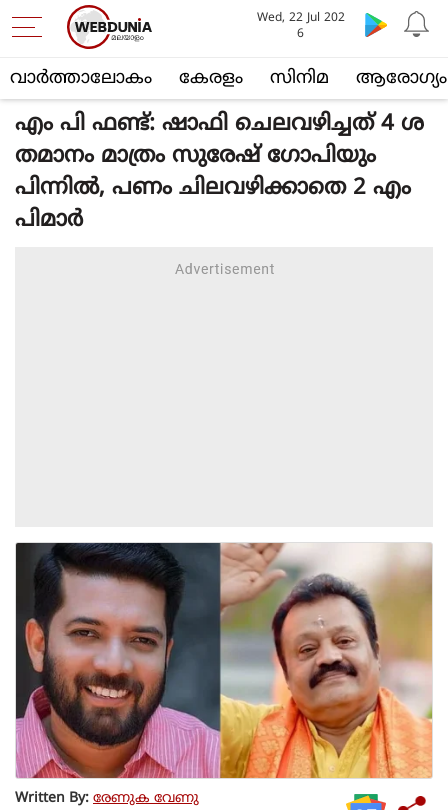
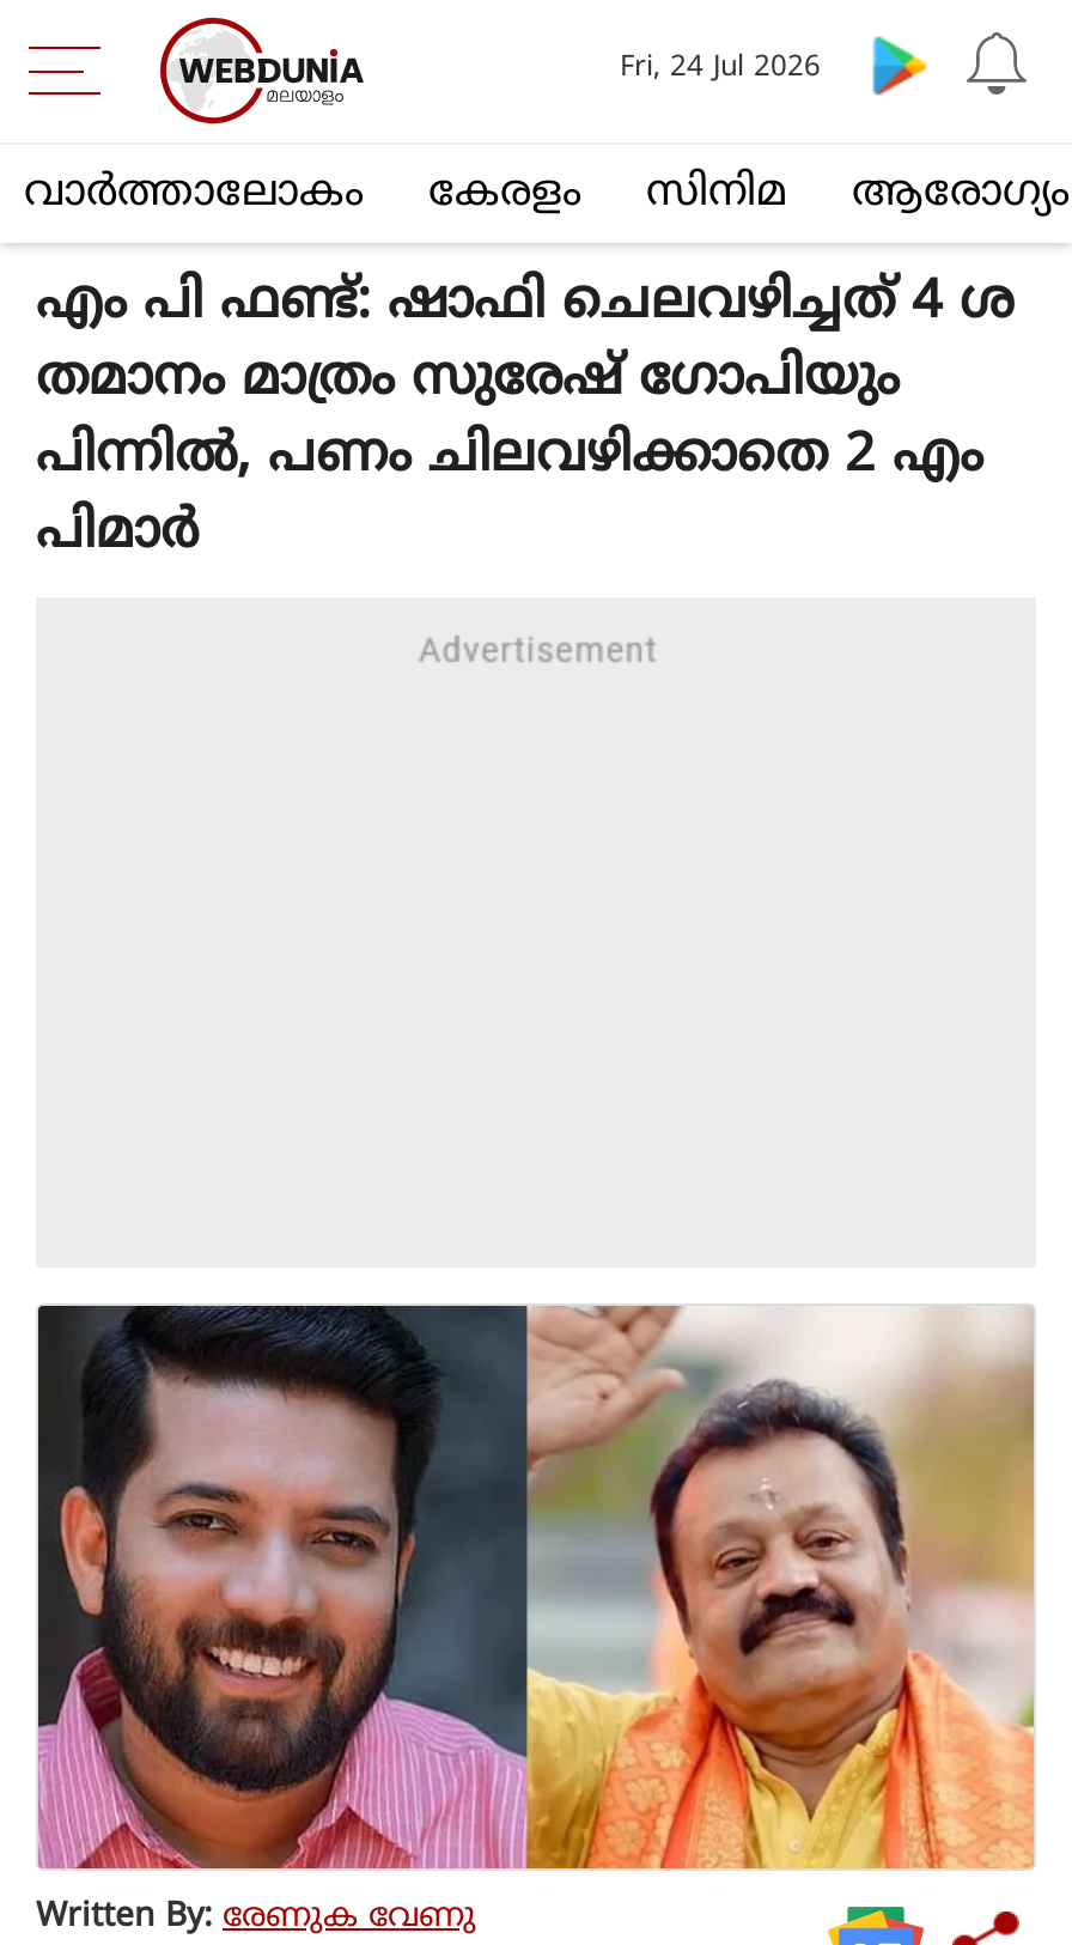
[257,11,345,42] Wed, 22 Jul 202 | 6 -> [620,51,821,87] Fri, 24 Jul 2026

